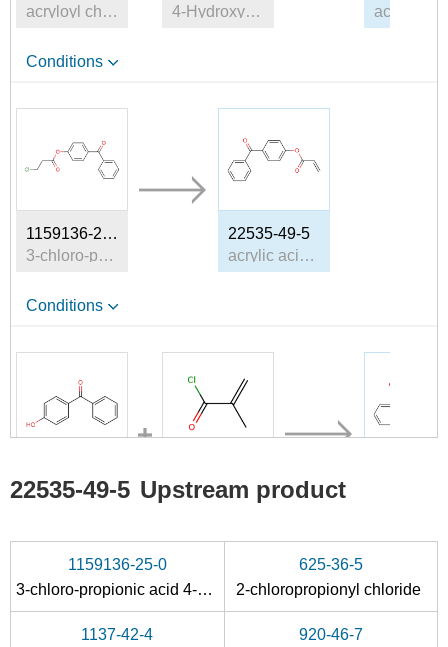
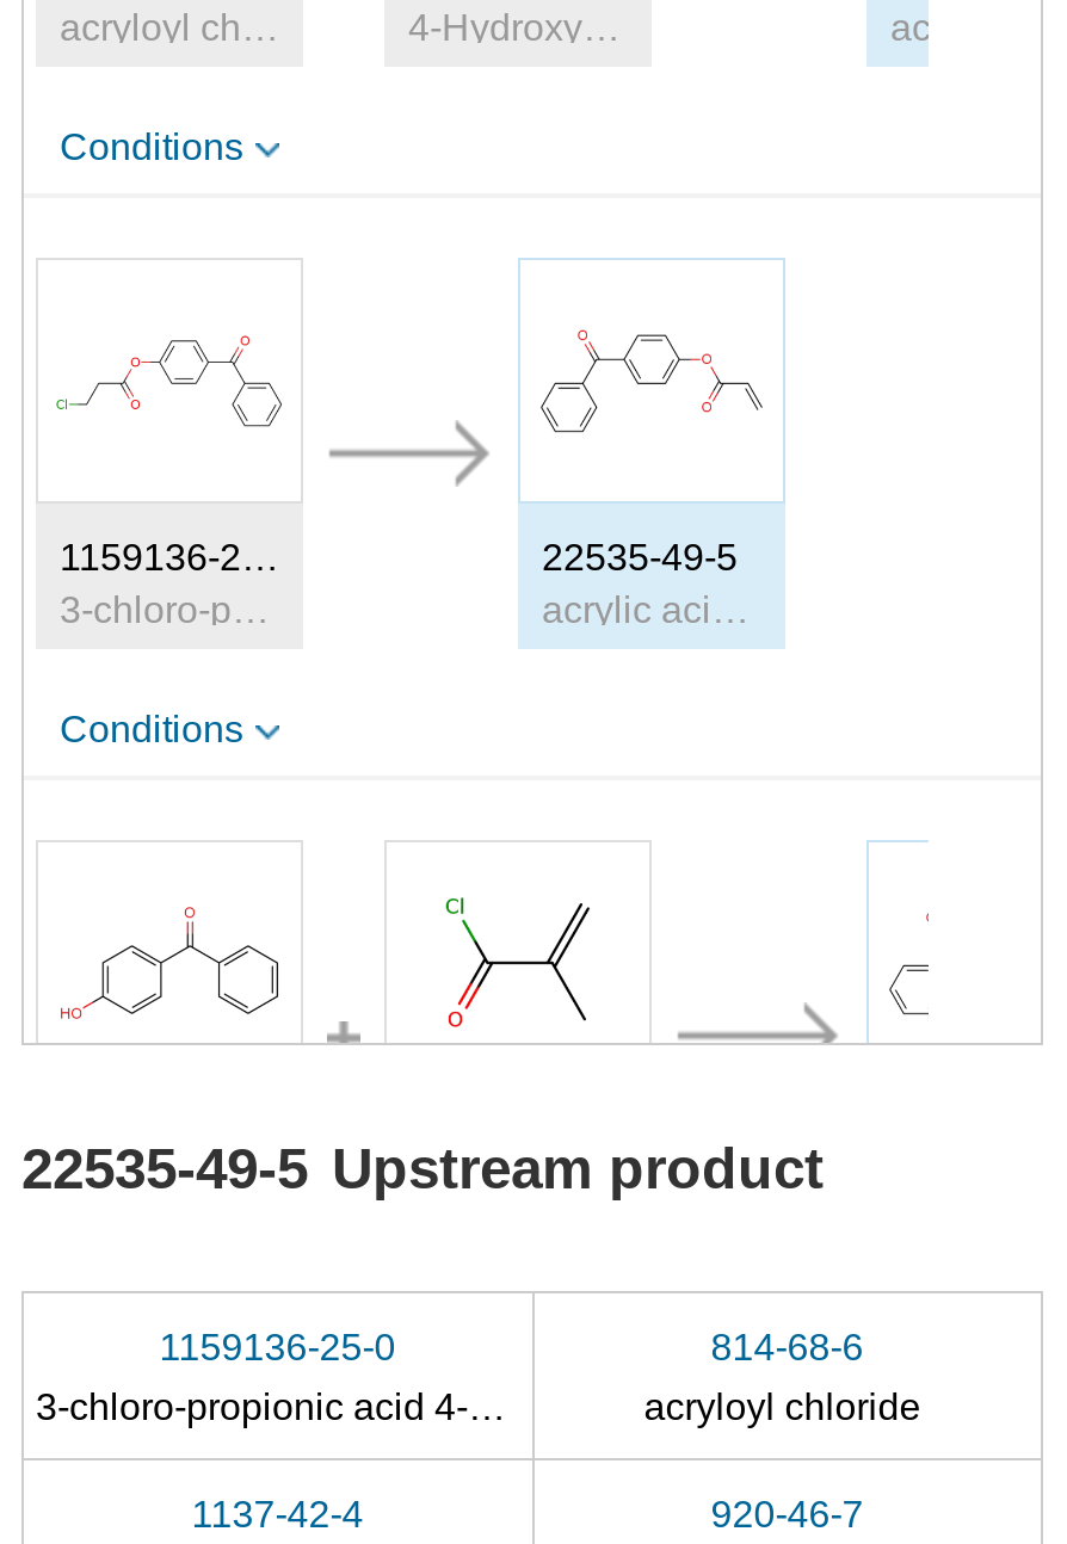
[299,556,363,573] 625-36-5 -> [711,1327,864,1367] 814-68-6
[236,581,425,598] 2-chloropropionyl chloride -> [644,1386,930,1427] acryloyl chloride

